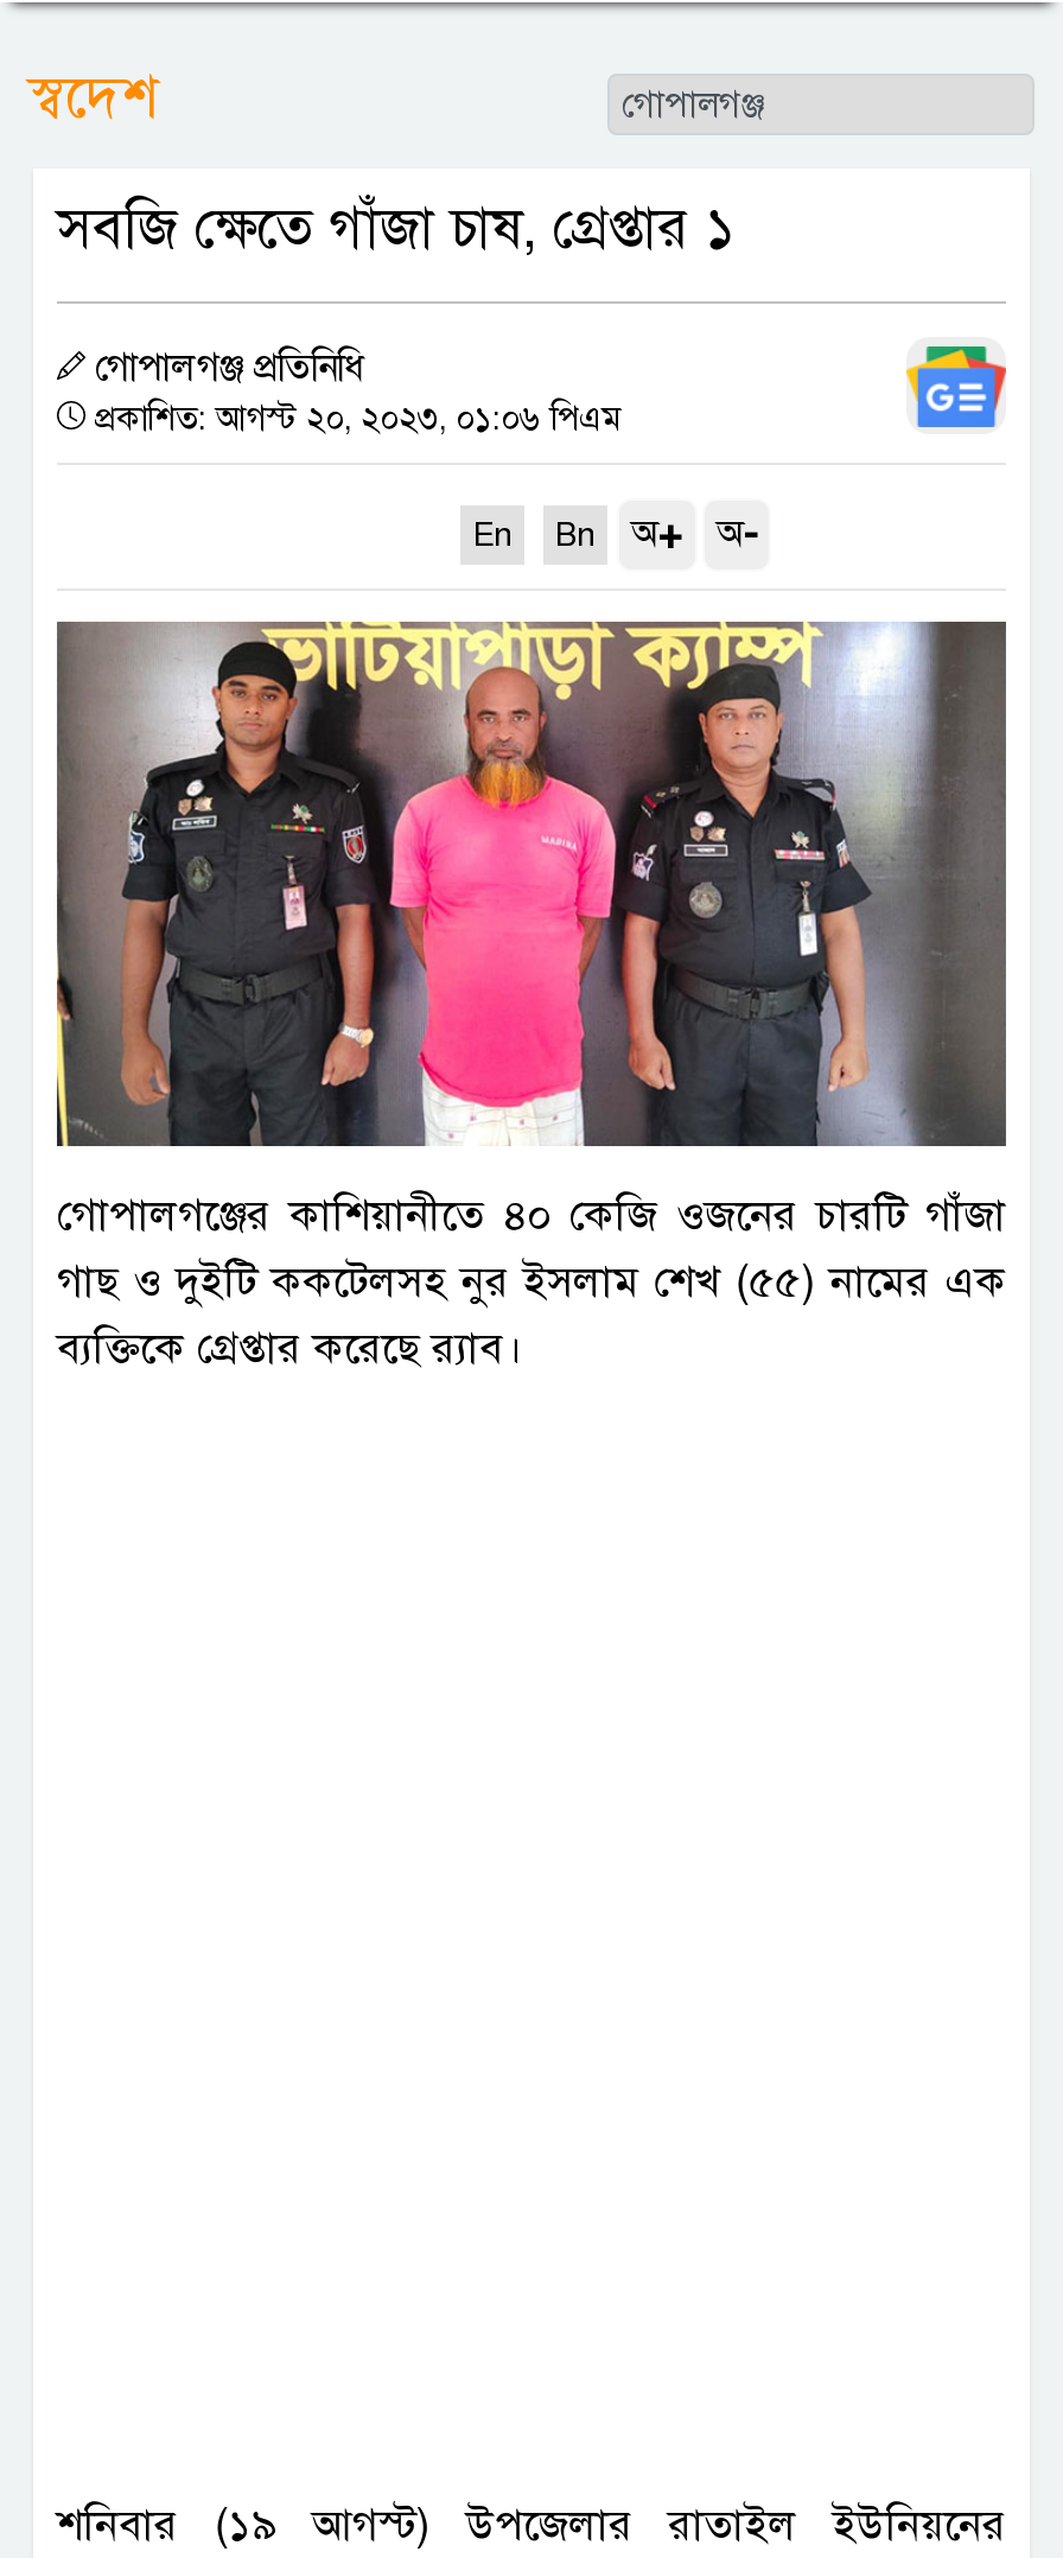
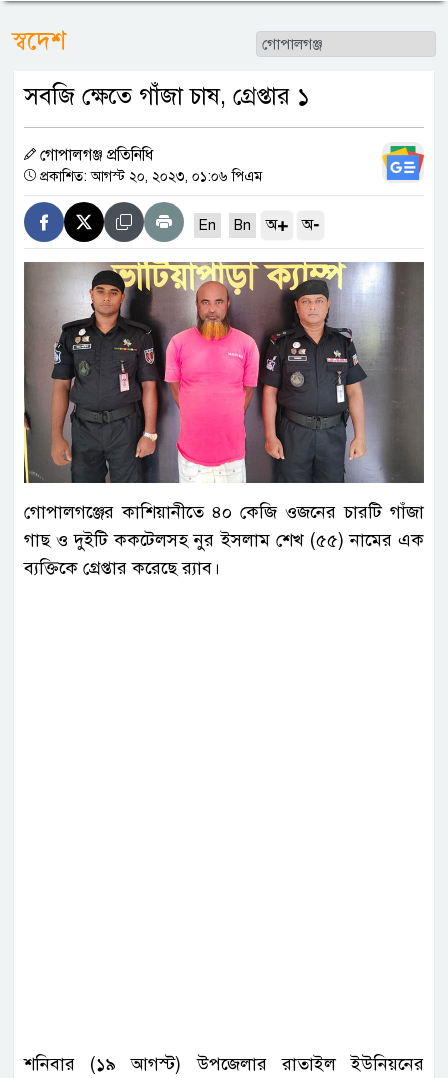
none -> [23,201,185,243] [image]

